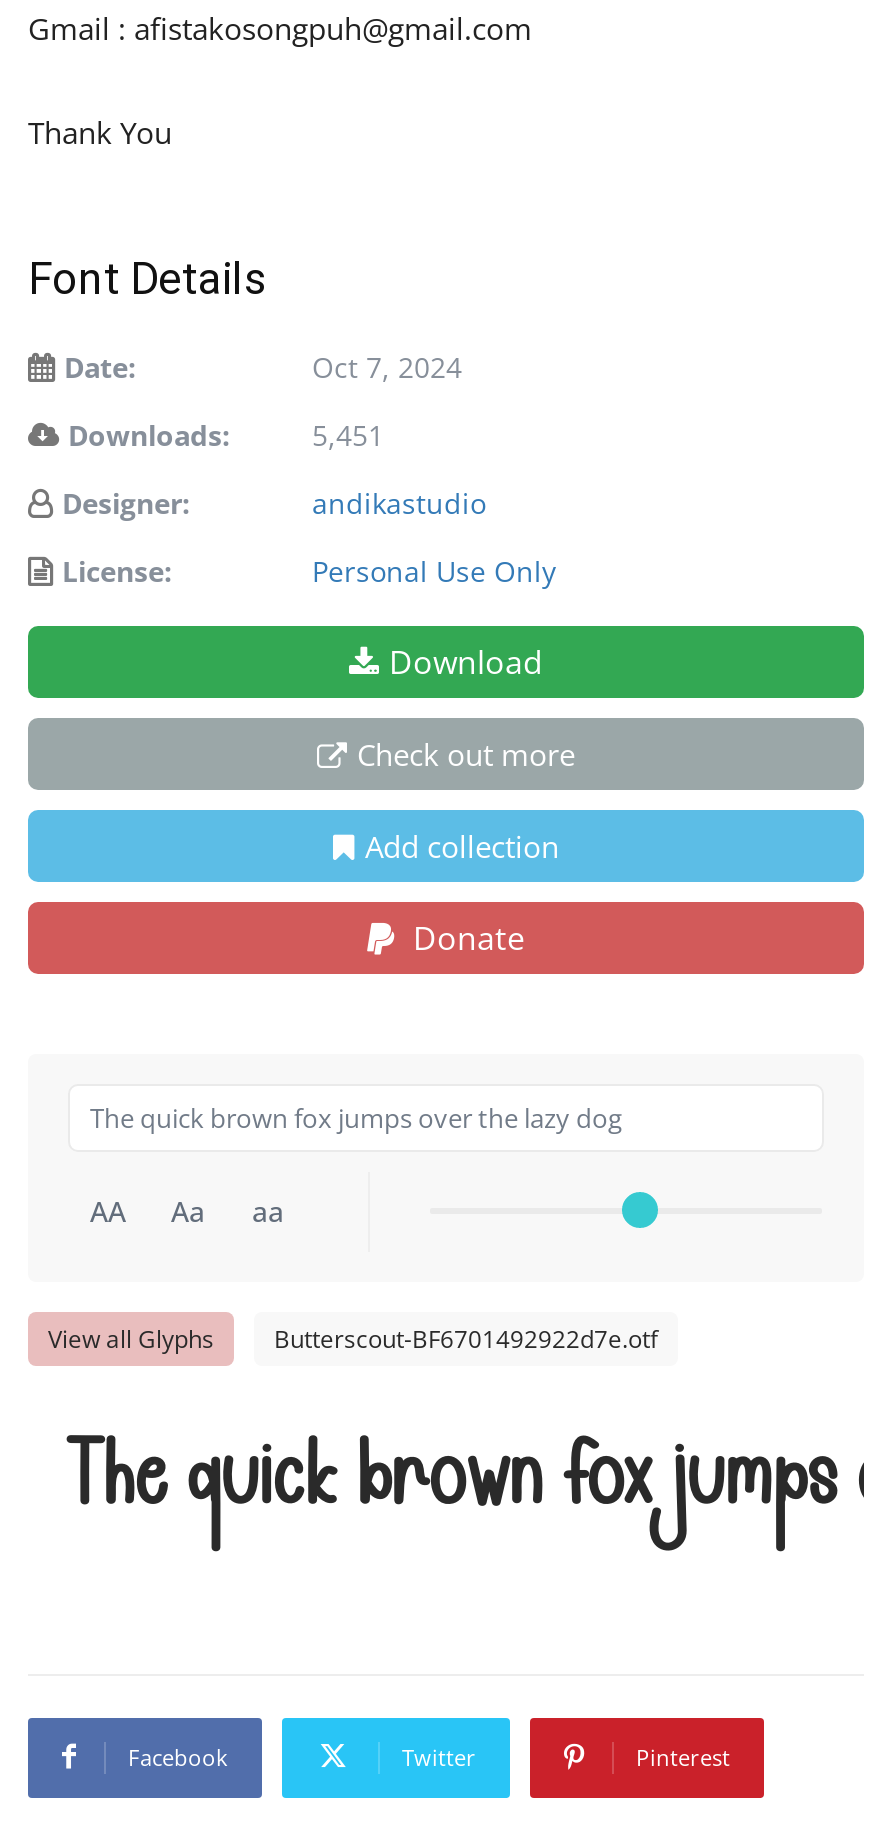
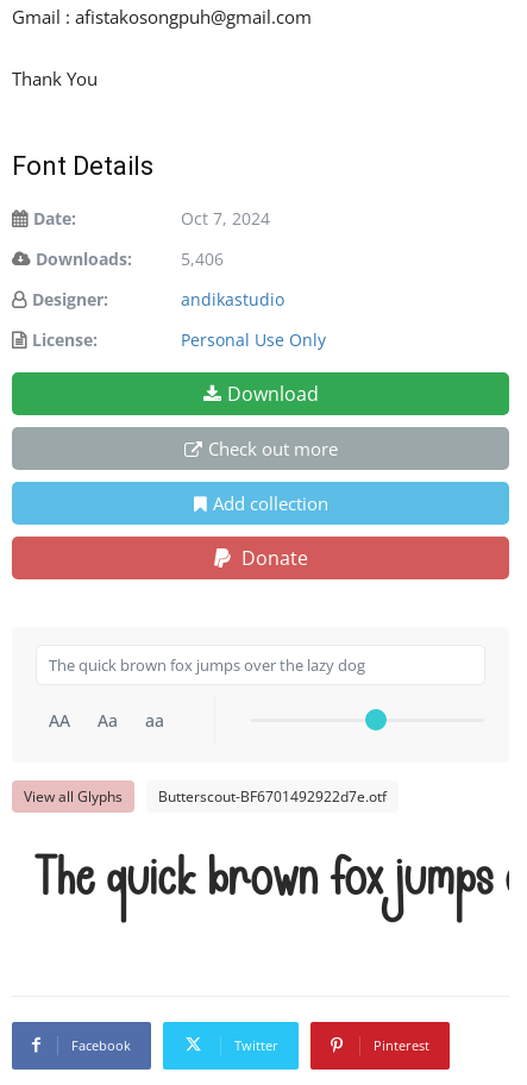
[312,415,384,453] 5,451 -> [181,247,224,270] 5,406

